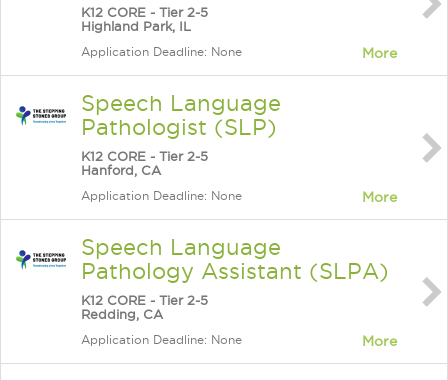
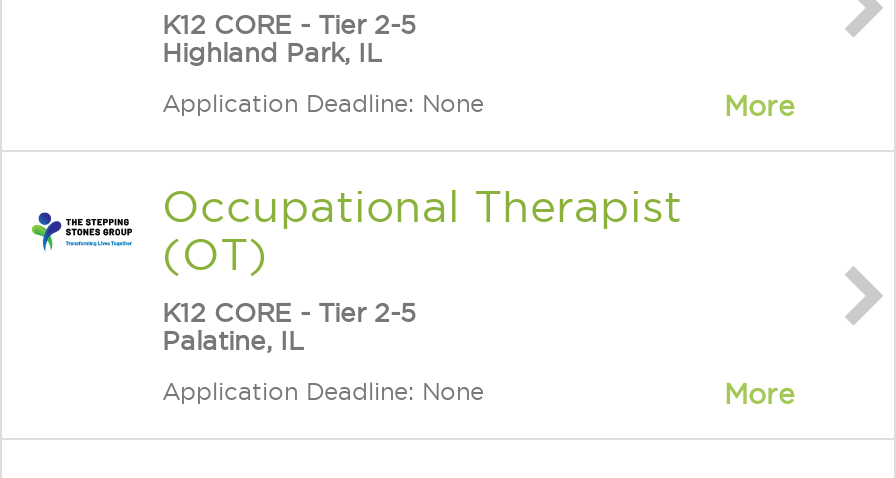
[81,91,281,139] Speech Language | Pathologist (SLP) -> [162,182,682,278] Occupational Therapist | (OT)
[81,163,397,321] Hanford, CA | Application Deadline: None | More | Speech Language | Pathology Assistant (SLPA) | K12 CORE - Tier 2-5 | Redding, CA -> [162,326,304,354] Palatine, IL

